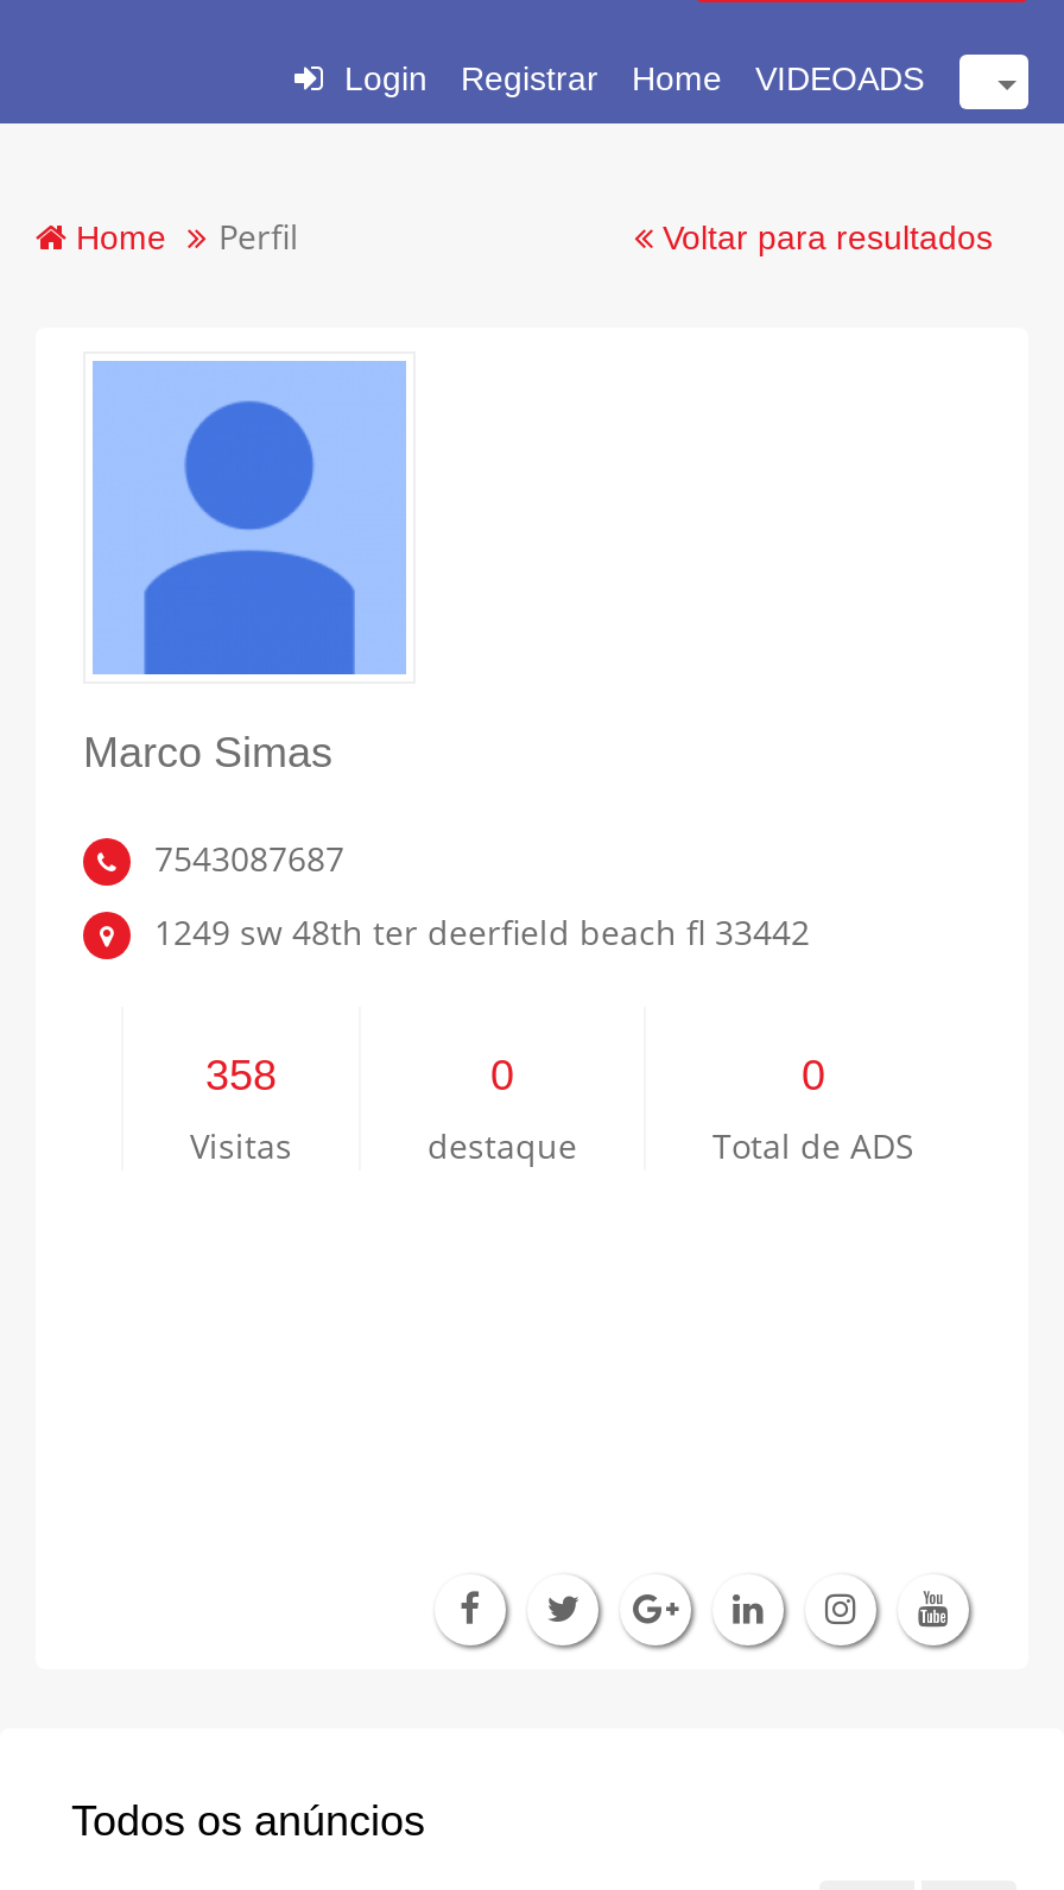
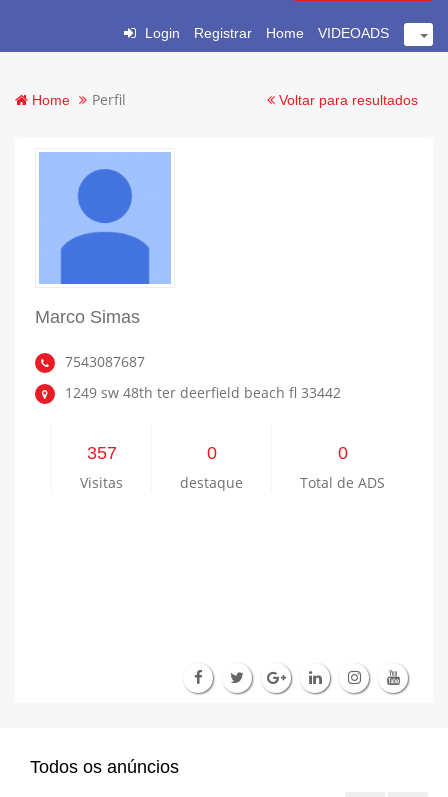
[205,1052,277,1099] 358 -> [86,443,116,463] 357

